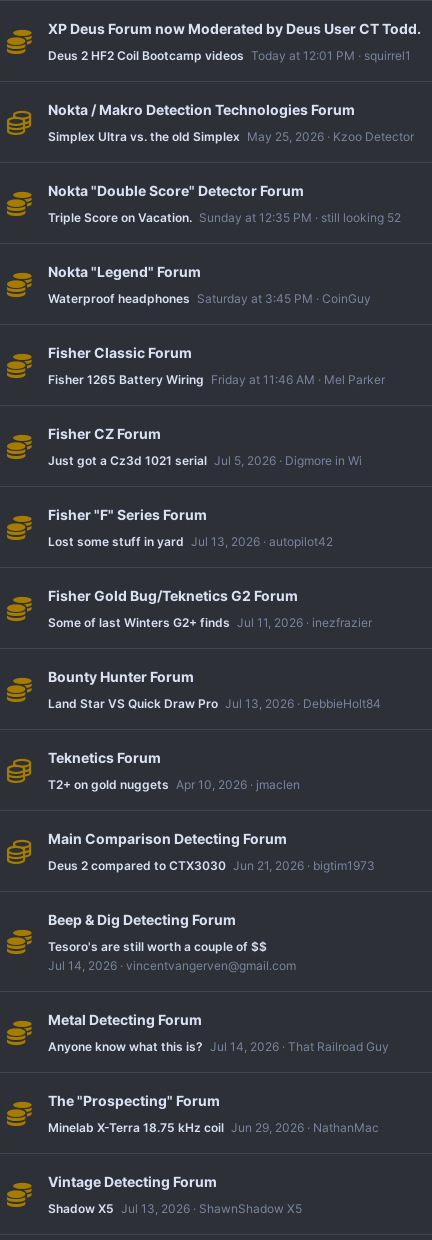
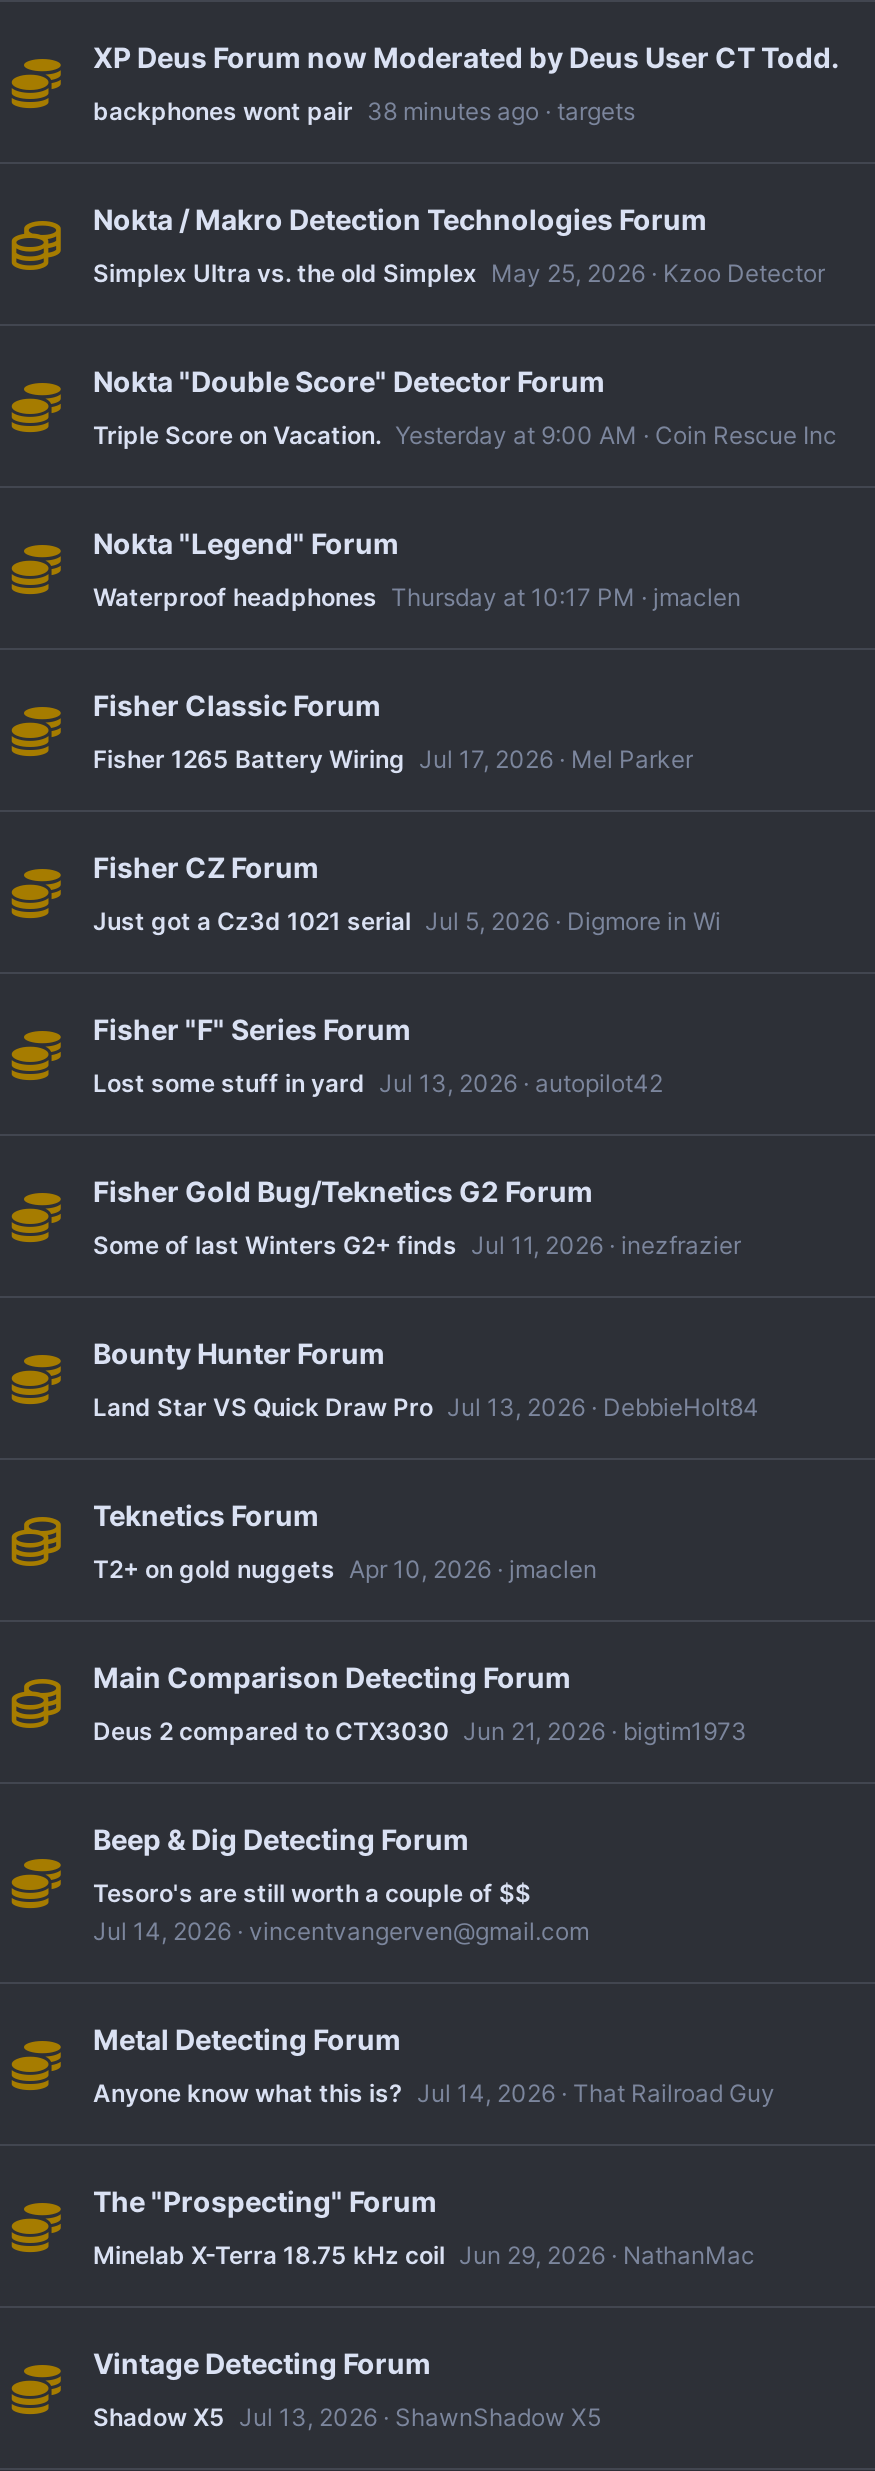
[48,48,411,63] Deus 2 HF2 Coil Bootcamp videos Today at 12:01 PM squirrel1 -> [93,95,635,125] backphones wont pair 38 minutes ago targets
[48,210,401,225] Triple Score on Vacation. Sunday at 12:35 PM still looking 52 -> [93,419,837,449] Triple Score on Vacation. Yesterday at 9:00 AM Coin Rescue Inc
[48,291,371,306] Waterproof headphones Saturday at 3:45 PM CoinGuy -> [93,581,741,611] Waterproof headphones Thursday at 10:17 PM jmaclen
[48,372,385,387] Fisher 1265 Battery Wiring Friday at 11:46 AM Mel Parker -> [93,743,693,773] Fisher 1265 Battery Wiring Jul 17, 2026 Mel Parker

